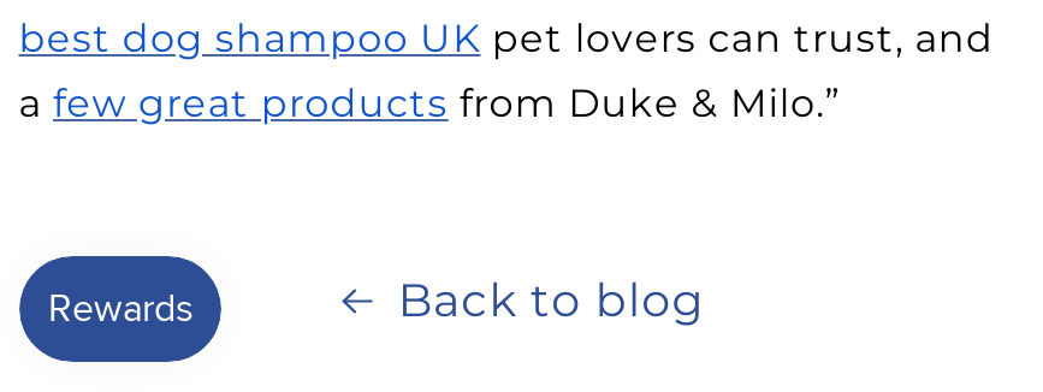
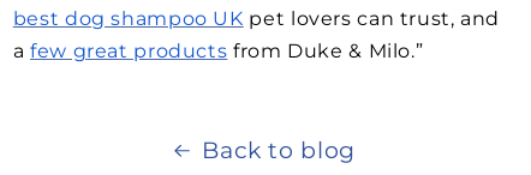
[17,253,224,366] [image] -> none

